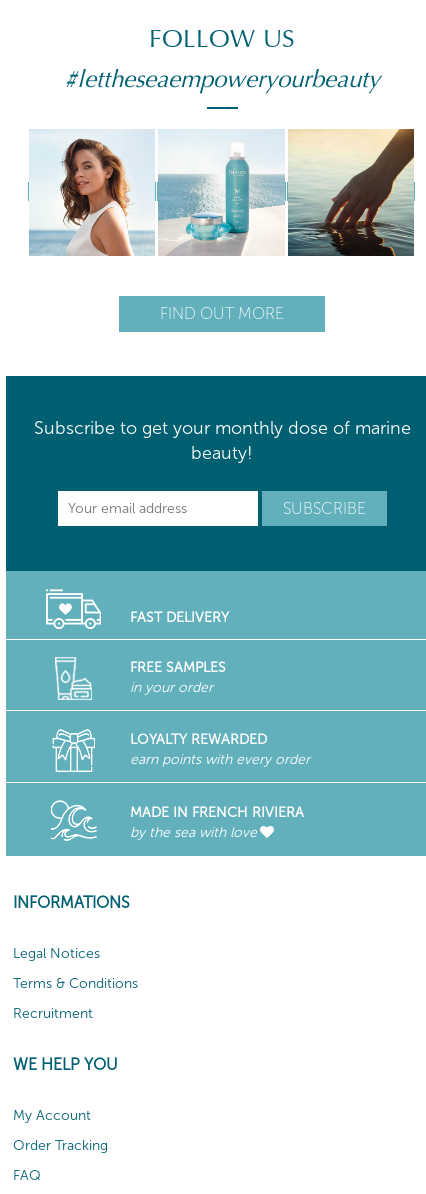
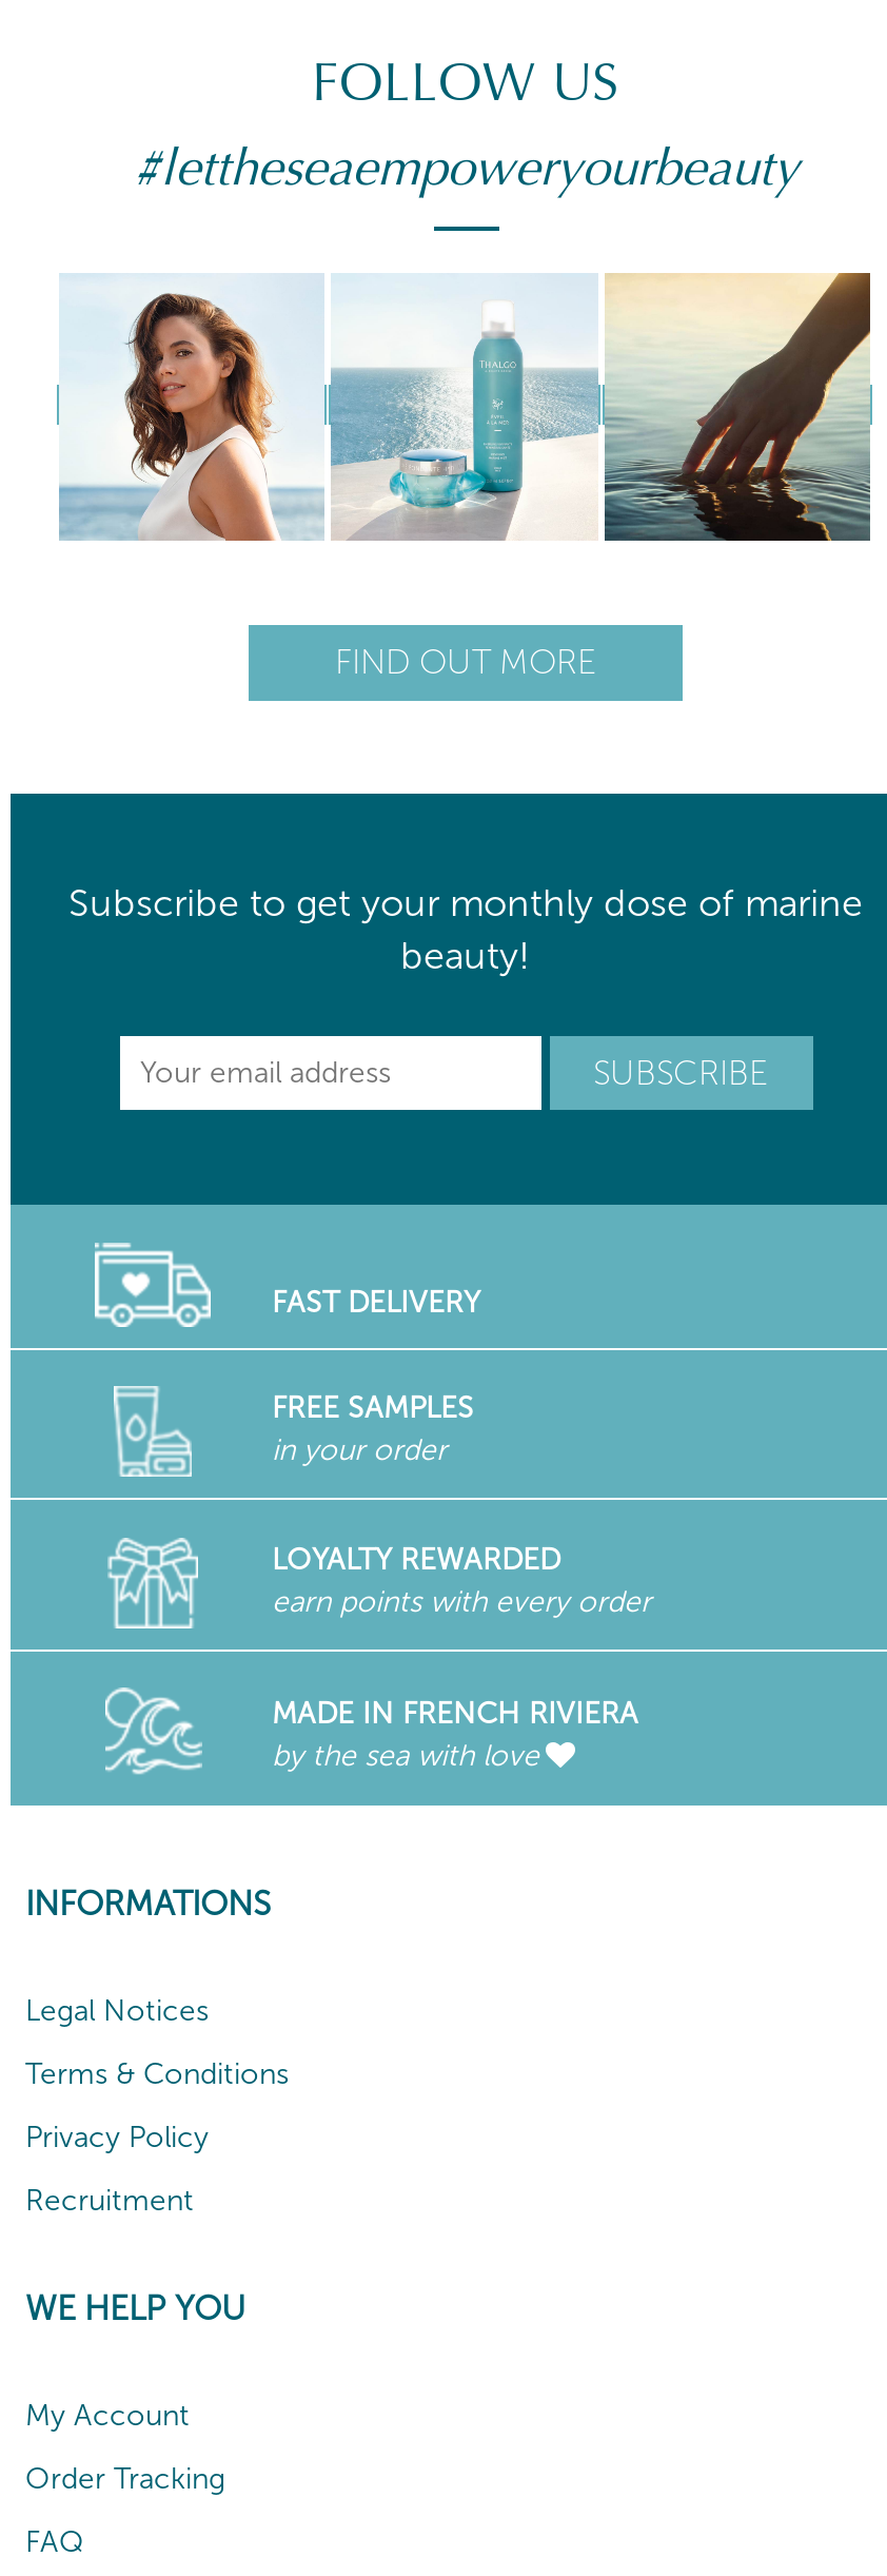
none -> [25,2120,209,2156] Privacy Policy

